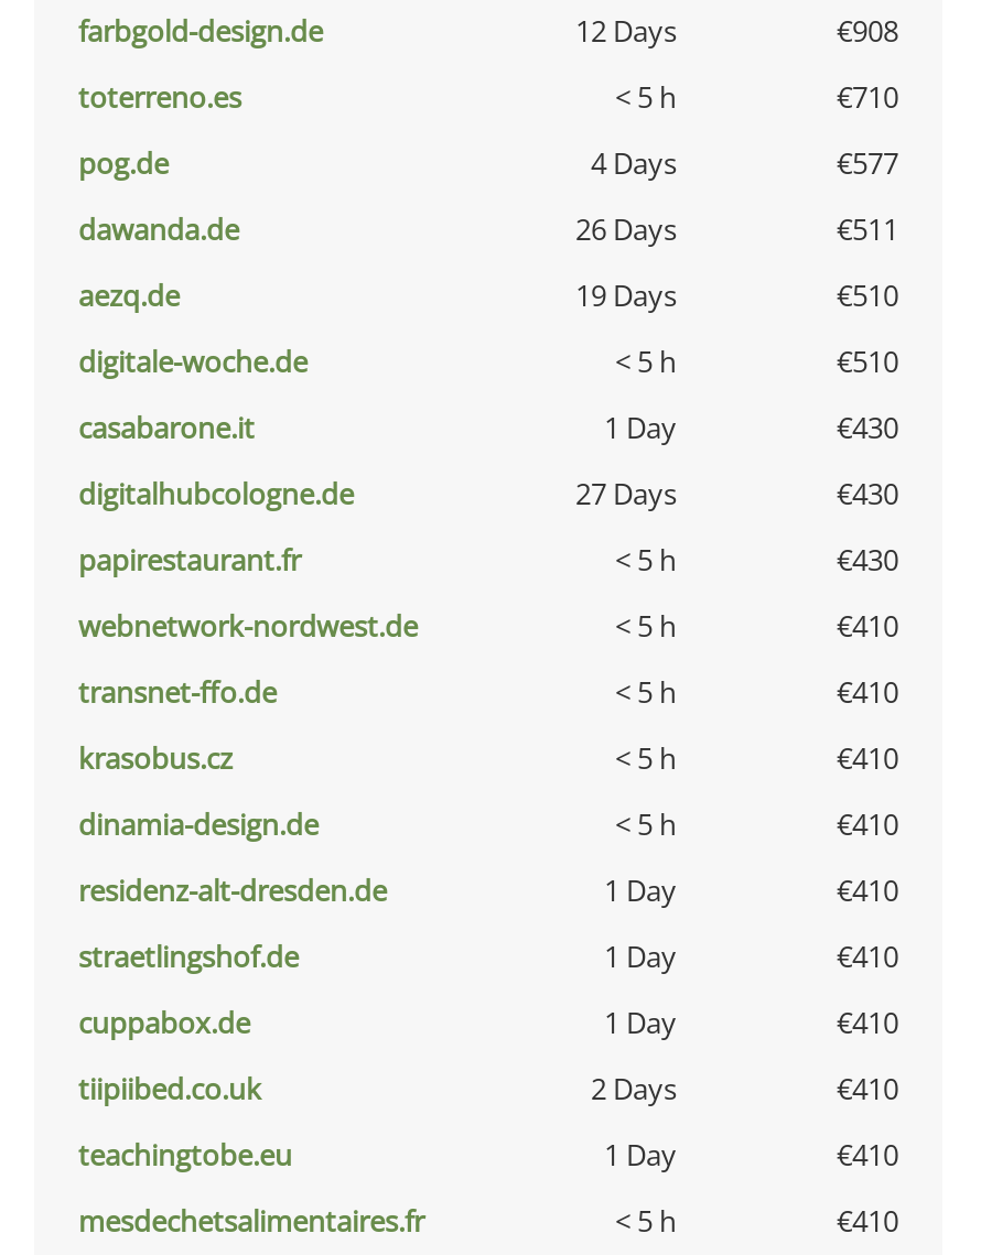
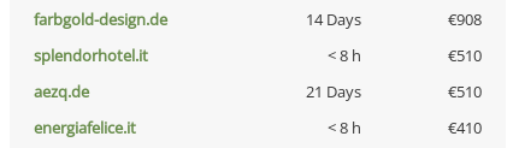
[575,10,677,50] 12 Days -> [305,8,361,29] 14 Days
[78,76,898,314] toterreno.es | < 5 h | €710 | pog.de | 4 Days | €577 | dawanda.de | 26 Days | €511 | aezq.de | 19 Days -> [34,44,361,66] splendorhotel.it | < 8 h
[78,340,677,380] digitale-woche.de | < 5 h -> [34,80,361,102] aezq.de | 21 Days
[78,407,898,1240] casabarone.it | 1 Day | €430 | digitalhubcologne.de | 27 Days | €430 | papirestaurant.fr | < 5 h | €430 | webnetwork-nordwest.de | < 5 h | €410 | transnet-ffo.de | < 5 h | €410 | krasobus.cz | < 5 h | €410 | dinamia-design.de | < 5 h | €410 | residenz-alt-dresden.de | 1 Day | €410 | straetlingshof.de | 1 Day | €410 | cuppabox.de | 1 Day | €410 | tiipiibed.co.uk | 2 Days | €410 | teachingtobe.eu | 1 Day | €410 | mesdechetsalimentaires.fr | < 5 h -> [34,116,361,138] energiafelice.it | < 8 h

